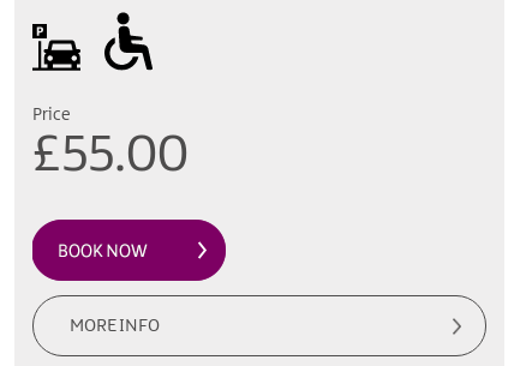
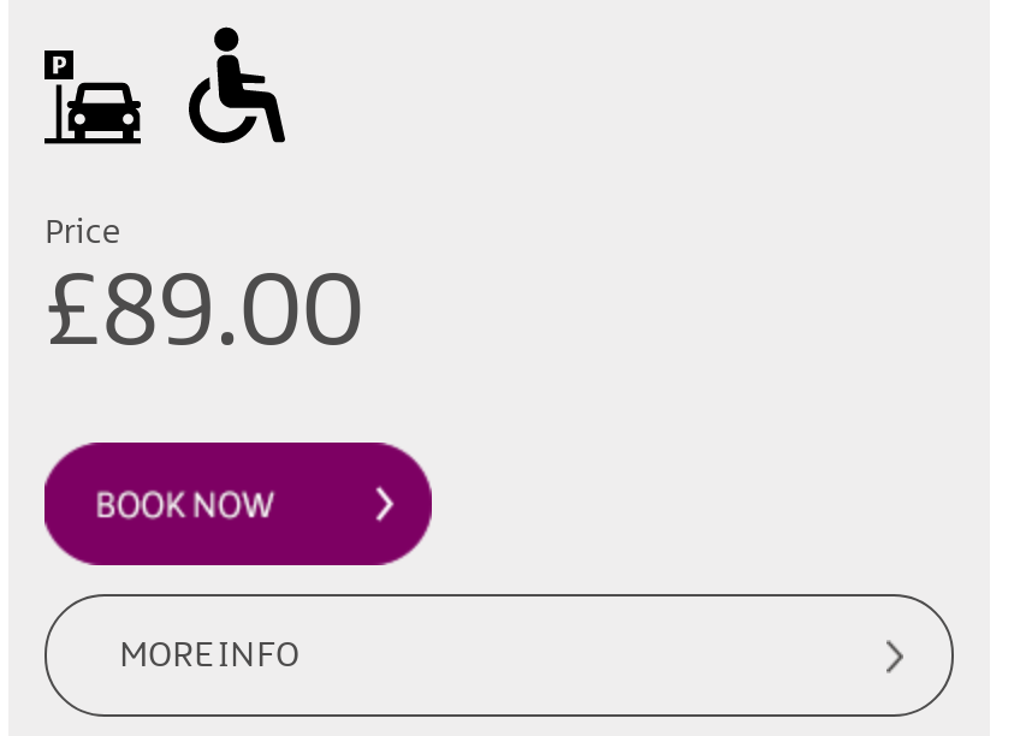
[32,130,189,183] £55.00 -> [45,263,364,369] £89.00

